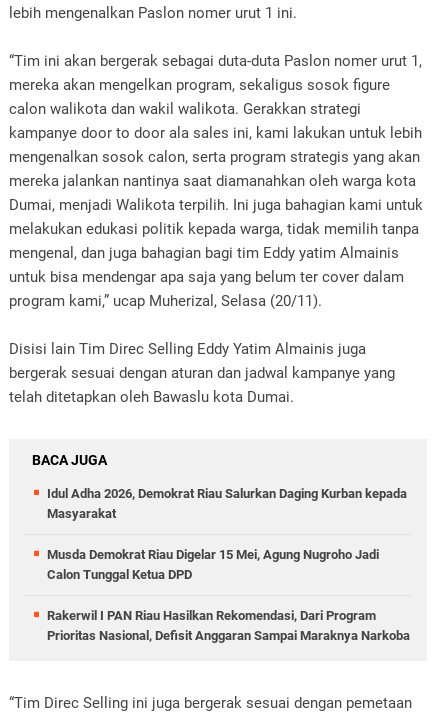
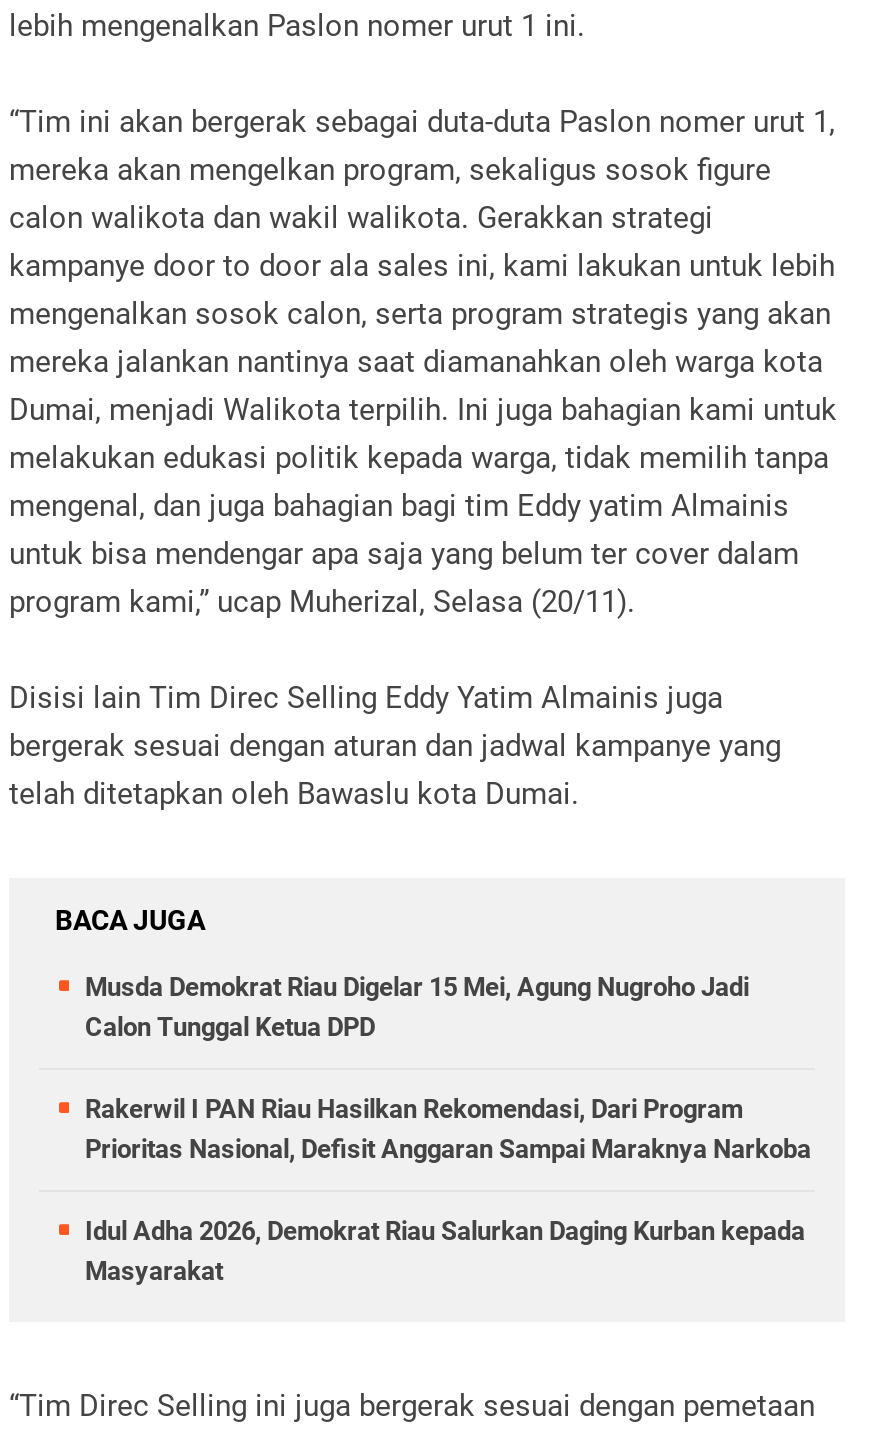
moved [47,486,407,521] -> [85,1217,805,1287]: Idul Adha 2026, Demokrat Riau Salurkan Daging Kurban kepada | Masyarakat
moved [47,547,410,643] -> [85,973,811,1165]: Musda Demokrat Riau Digelar 15 Mei, Agung Nugroho Jadi | Calon Tunggal Ketua DPD | Rakerwil I PAN Riau Hasilkan Rekomendasi, Dari Program | Prioritas Nasional, Defisit Anggaran Sampai Maraknya Narkoba

